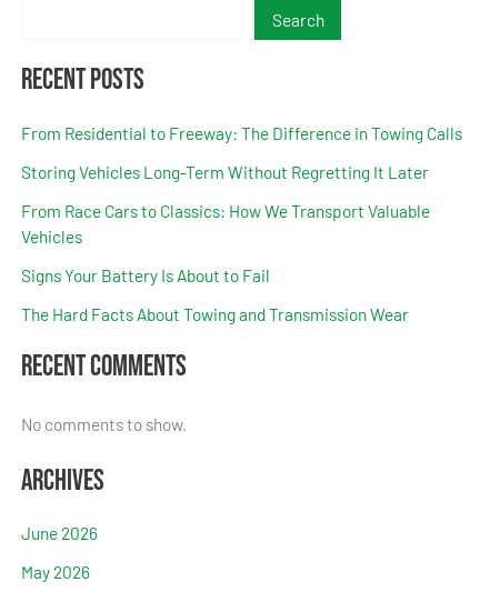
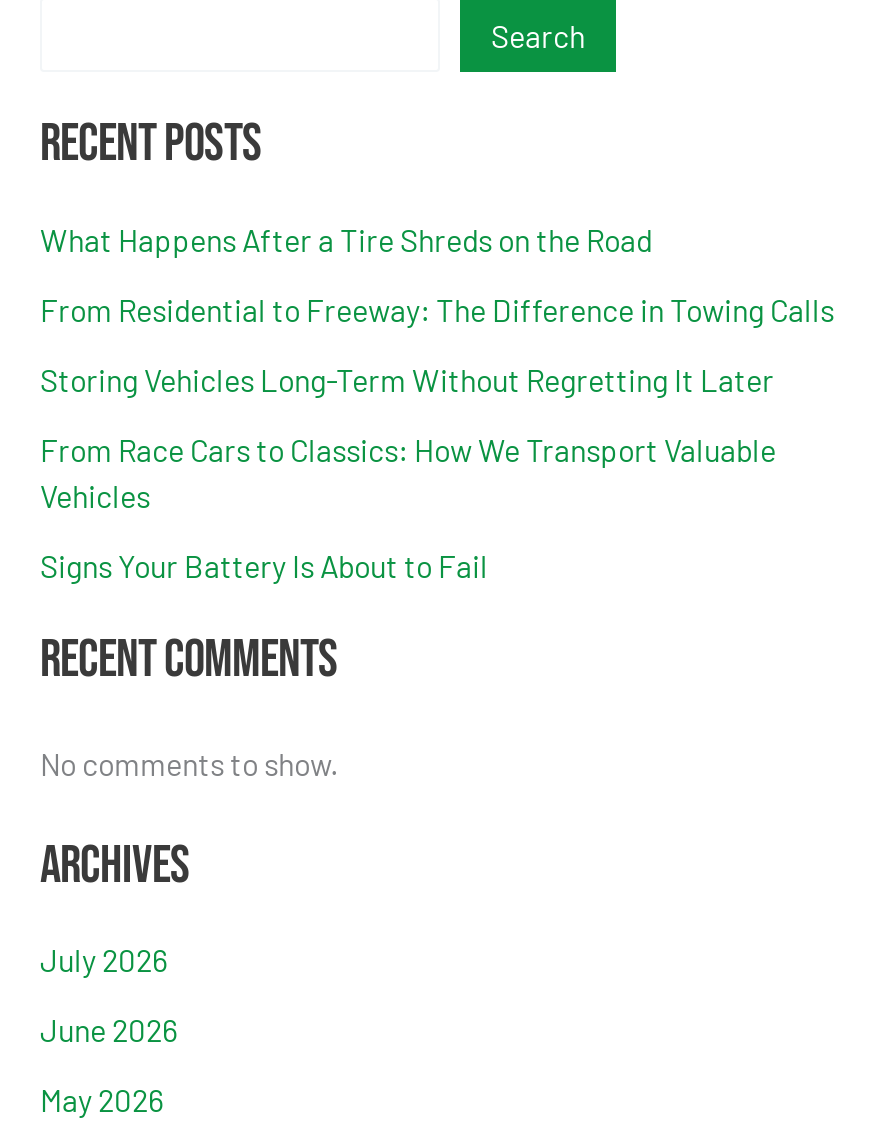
none -> [40,220,652,258] What Happens After a Tire Shreds on the Road
[21,303,409,324] The Hard Facts About Towing and Transmission Wear -> none
none -> [40,941,168,979] July 2026

